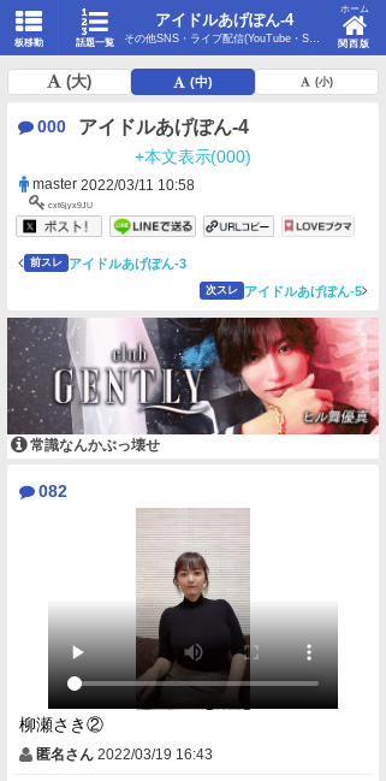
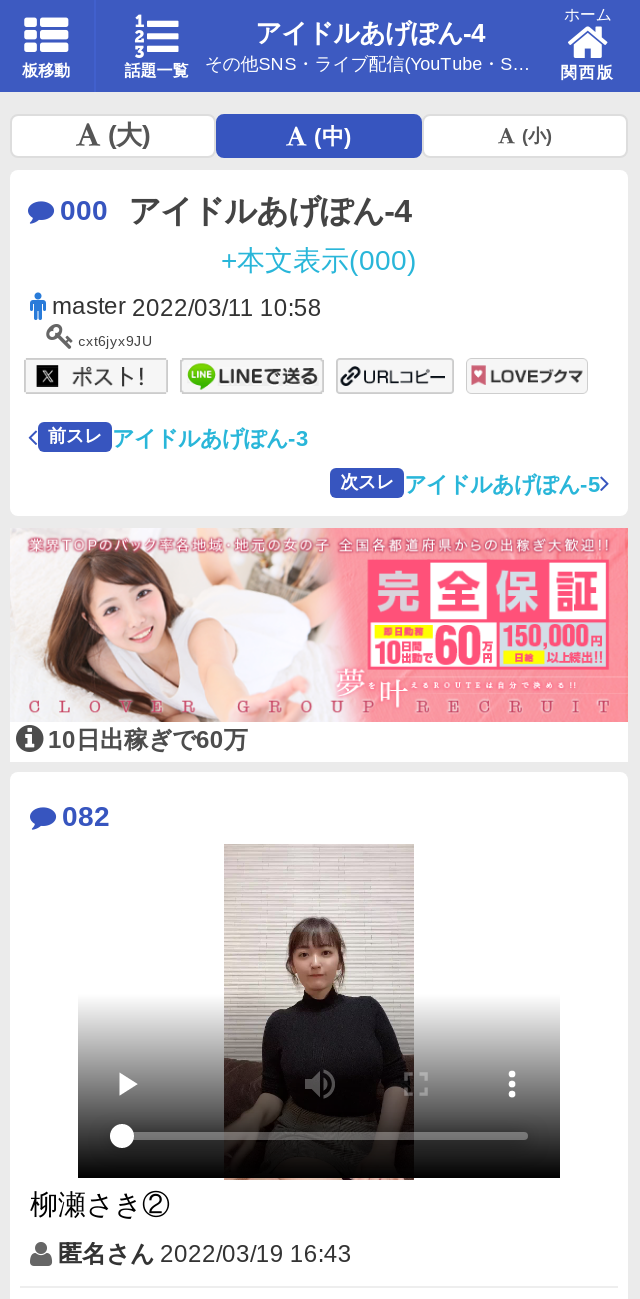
[6,316,380,452] [image] | 常識なんかぶっ壊せ -> [10,528,628,751] [image] | 10日出稼ぎで60万

